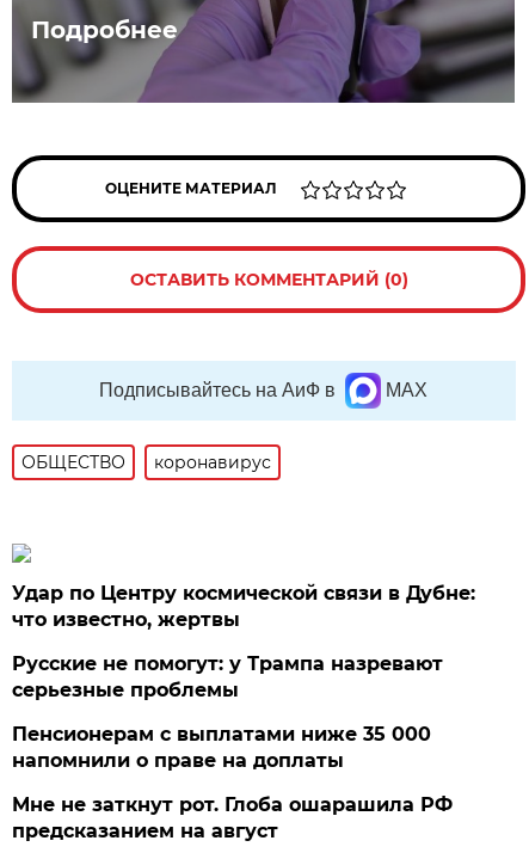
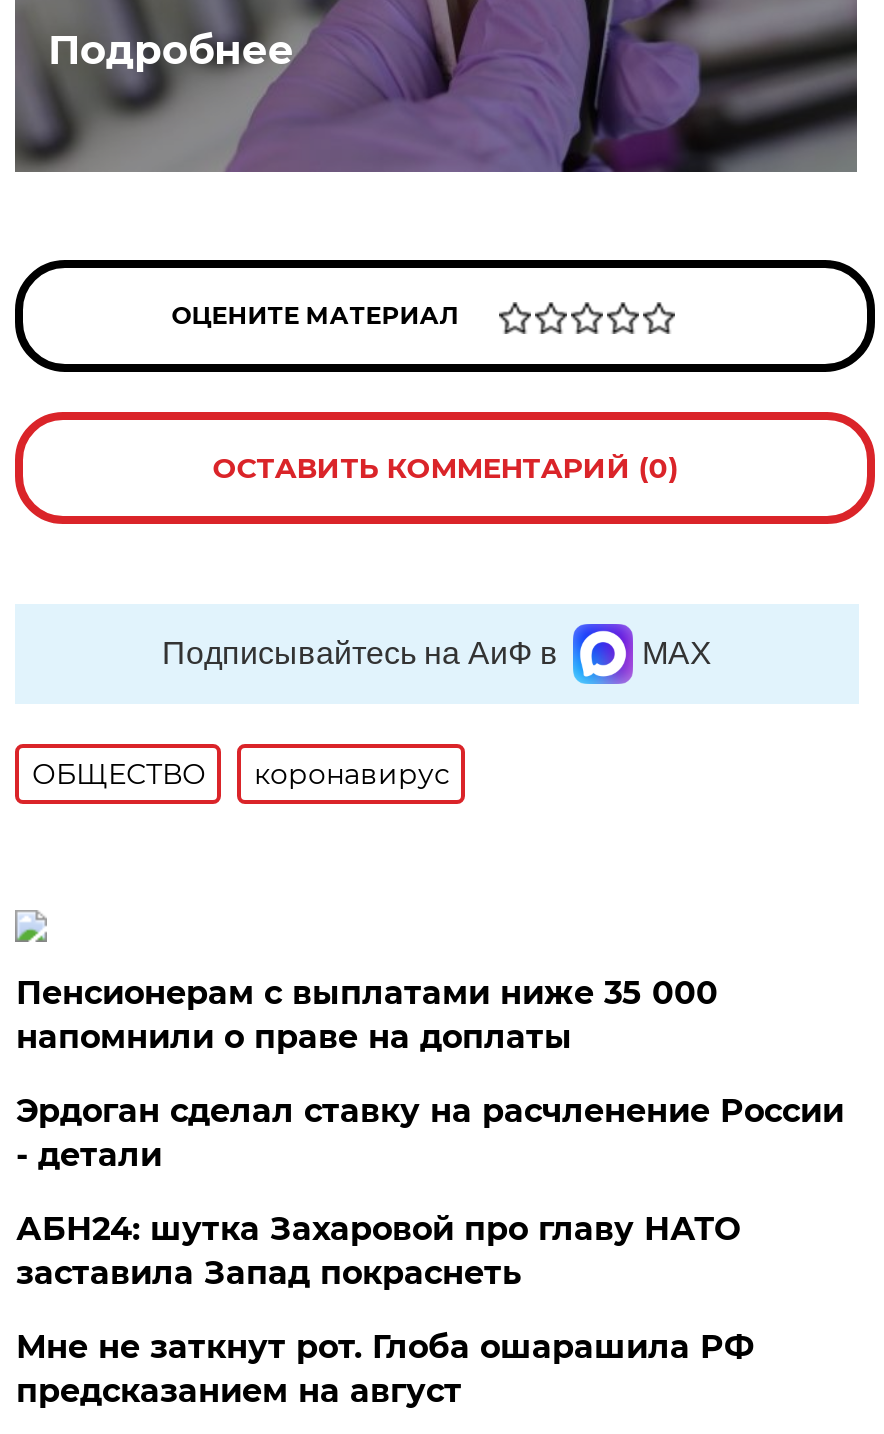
[12,582,476,701] Удар по Центру космической связи в Дубне: | что известно, жертвы | Русские не помогут: у Трампа назревают | серьезные проблемы -> none
moved [12,723,432,772] -> [16,974,718,1056]: Пенсионерам с выплатами ниже 35 000 | напомнили о праве на доплаты
none -> [16,1092,844,1292] Эрдоган сделал ставку на расчленение России | - детали | АБН24: шутка Захаровой про главу НАТО | заставила Запад покраснеть

